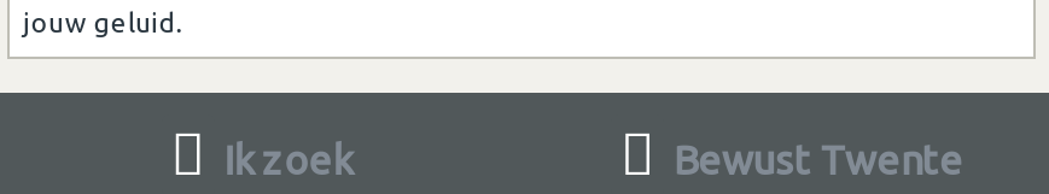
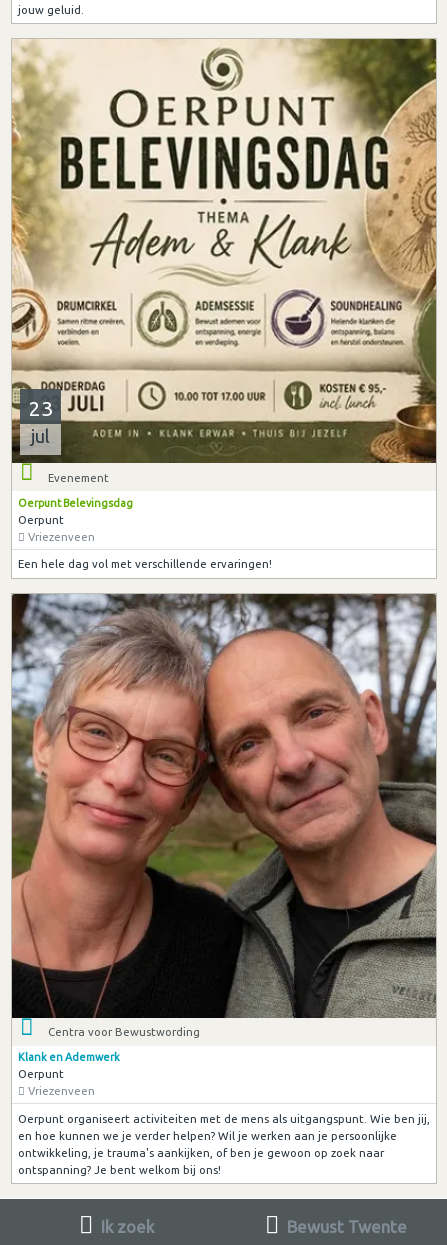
none -> [11,38,437,570] [image] | 23 | jul | Evenement | Oerpunt Belevingsdag | Oerpunt | Vriezenveen | Een hele dag vol met verschillende ervaringen!
none -> [11,592,437,1176] [image] | Centra voor Bewustwording | Klank en Ademwerk | Oerpunt | Vriezenveen | Oerpunt organiseert activiteiten met de mens als uitgangspunt. Wie ben jij, | en hoe kunnen we je verder helpen? Wil je werken aan je persoonlijke | ontwikkeling, je trauma's aankijken, of ben je gewoon op zoek naar | ontspanning? Je bent welkom bij ons!

